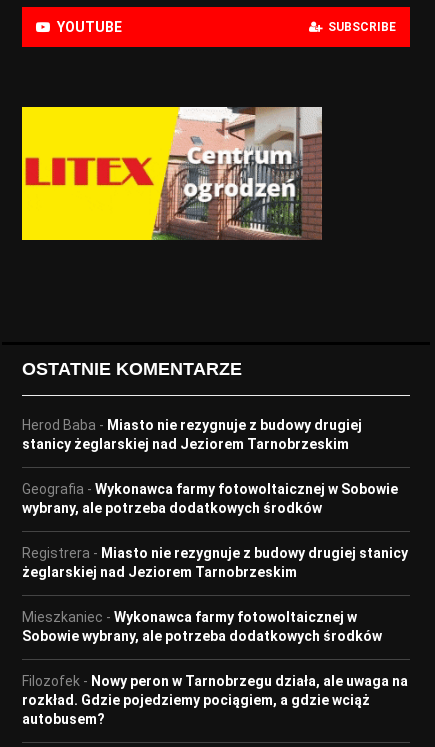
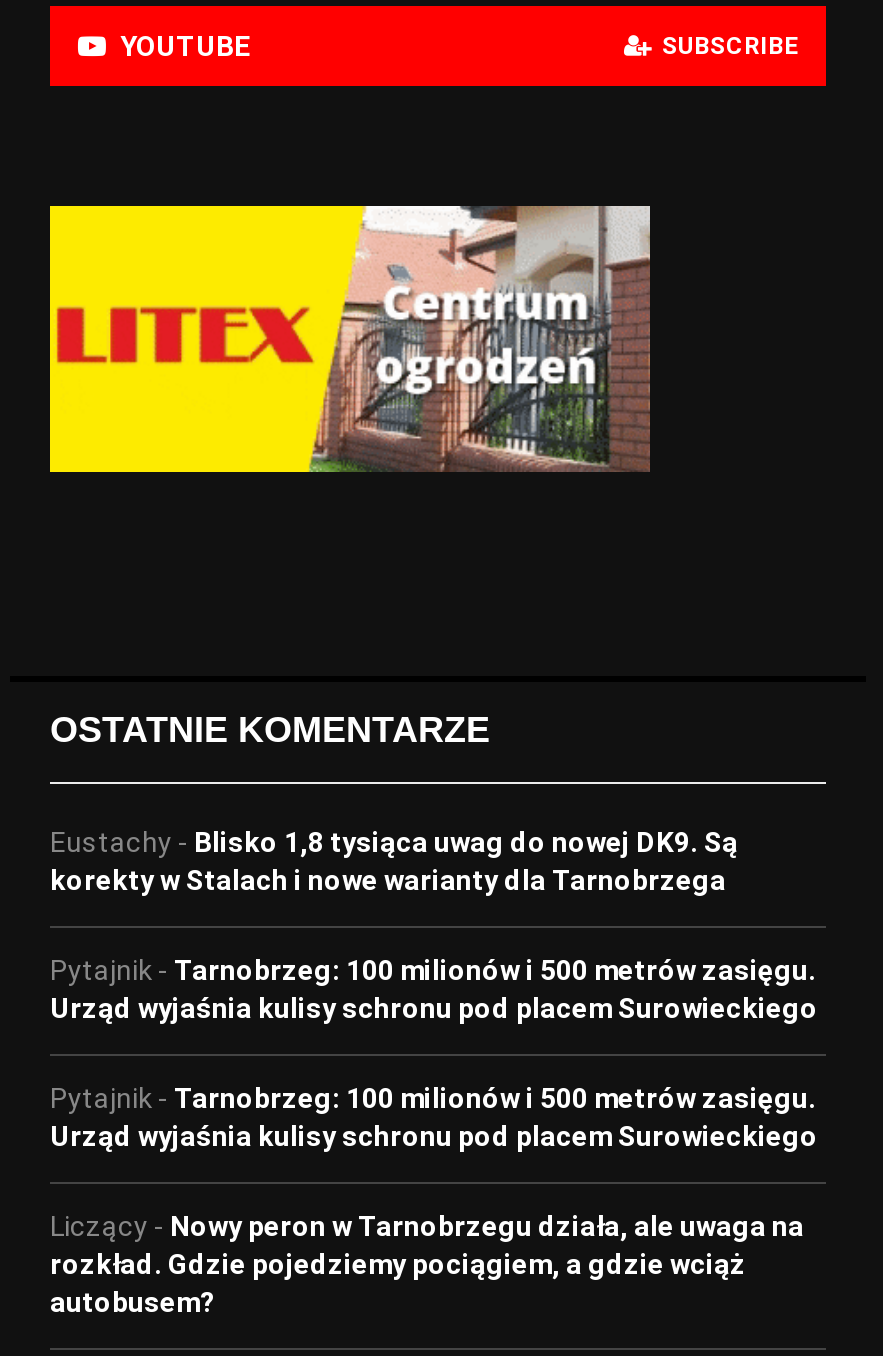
[22,417,408,689] Herod Baba - Miasto nie rezygnuje z budowy drugiej | stanicy żeglarskiej nad Jeziorem Tarnobrzeskim | Geografia - Wykonawca farmy fotowoltaicznej w Sobowie | wybrany, ale potrzeba dodatkowych środków | Registrera - Miasto nie rezygnuje z budowy drugiej stanicy | żeglarskiej nad Jeziorem Tarnobrzeskim | Mieszkaniec - Wykonawca farmy fotowoltaicznej w | Sobowie wybrany, ale potrzeba dodatkowych środków | Filozofek - Nowy peron w Tarnobrzegu działa, ale uwaga na -> [50,827,818,1243] Eustachy - Blisko 1,8 tysiąca uwag do nowej DK9. Są | korekty w Stalach i nowe warianty dla Tarnobrzega | Pytajnik - Tarnobrzeg: 100 milionów i 500 metrów zasięgu. | Urząd wyjaśnia kulisy schronu pod placem Surowieckiego | Pytajnik - Tarnobrzeg: 100 milionów i 500 metrów zasięgu. | Urząd wyjaśnia kulisy schronu pod placem Surowieckiego | Liczący - Nowy peron w Tarnobrzegu działa, ale uwaga na

